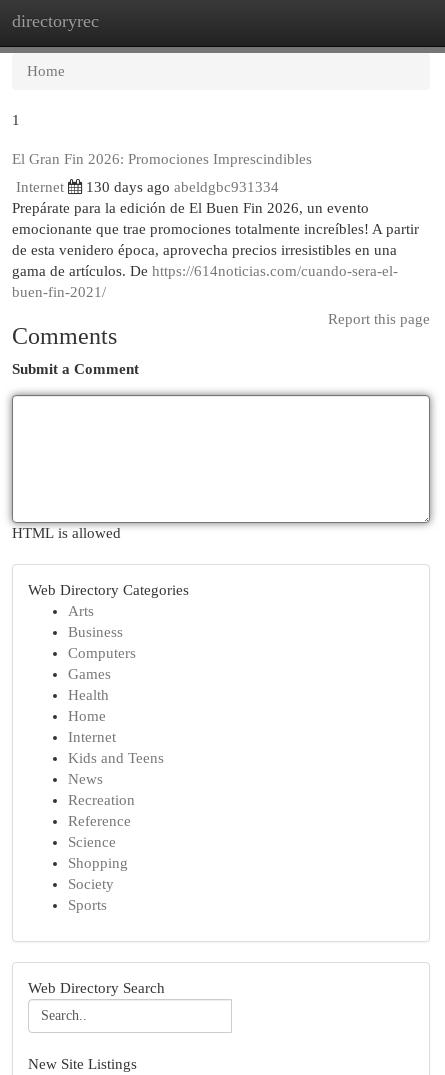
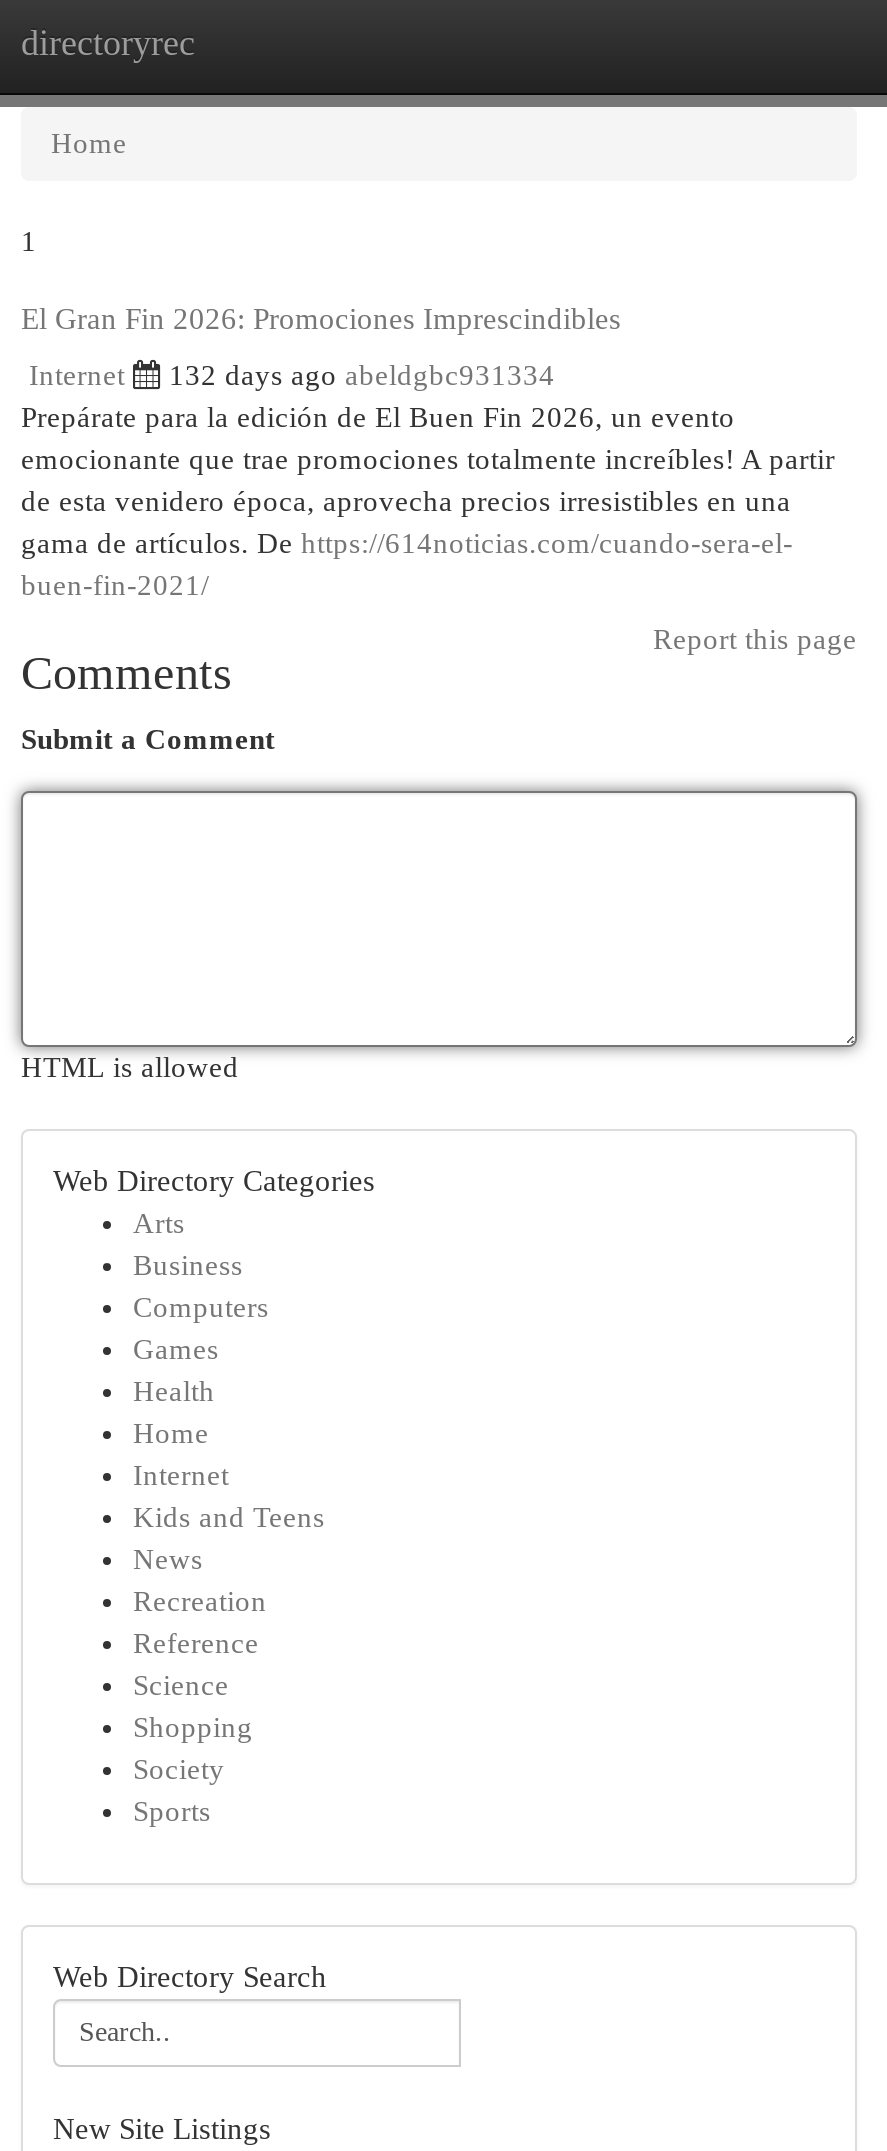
[86,179,279,195] 130 days ago abeldgbc931334 -> [169,359,555,391] 132 days ago abeldgbc931334

